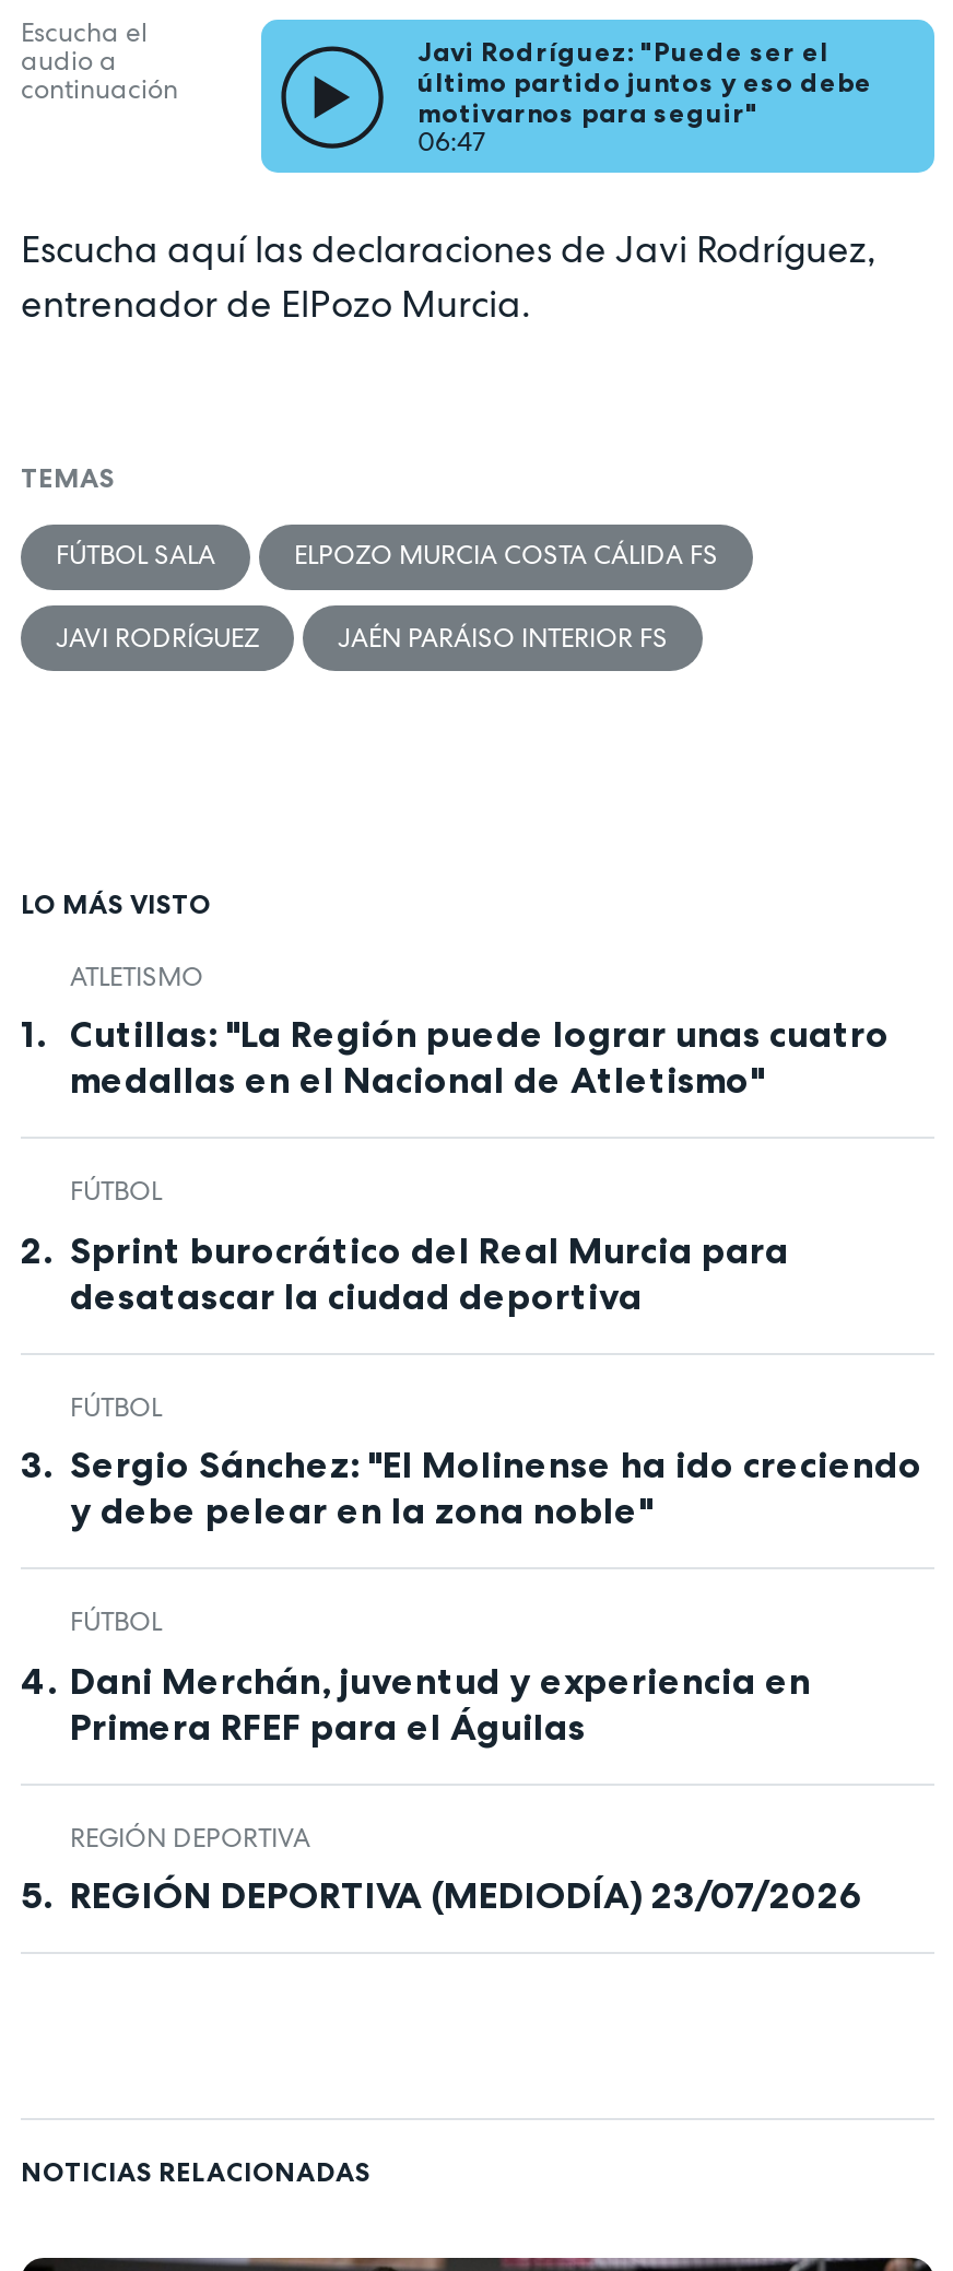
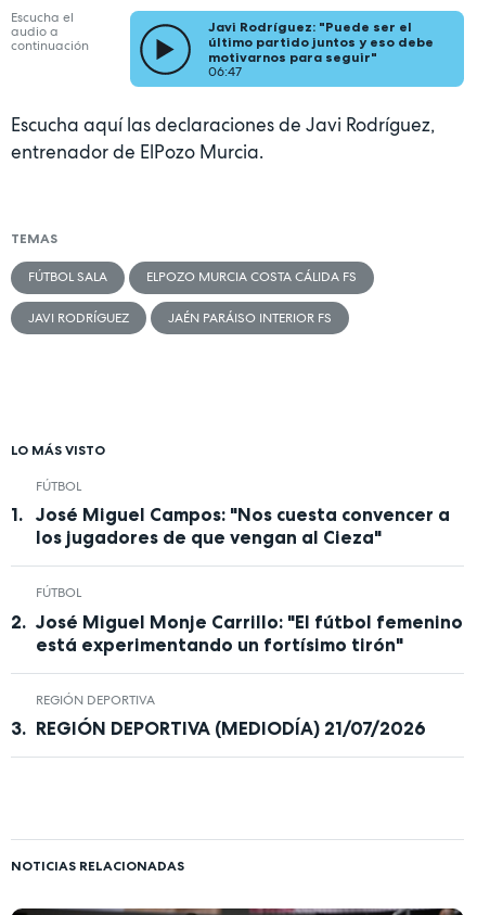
[70,959,890,1102] ATLETISMO | Cutillas: "La Región puede lograr unas cuatro | medallas en el Nacional de Atletismo" -> none
[70,1228,789,1318] Sprint burocrático del Real Murcia para | desatascar la ciudad deportiva -> [35,504,449,548] José Miguel Campos: "Nos cuesta convencer a | los jugadores de que vengan al Cieza"
[70,1443,922,1748] Sergio Sánchez: "El Molinense ha ido creciendo | y debe pelear en la zona noble" | FÚTBOL | Dani Merchán, juventud y experiencia en | Primera RFEF para el Águilas -> [35,611,462,655] José Miguel Monje Carrillo: "El fútbol femenino | está experimentando un fortísimo tirón"
[70,1874,863,1918] REGIÓN DEPORTIVA (MEDIODÍA) 23/07/2026 -> [35,718,426,739] REGIÓN DEPORTIVA (MEDIODÍA) 21/07/2026

